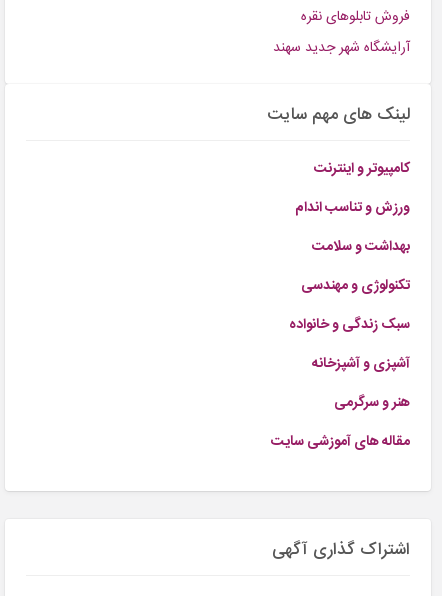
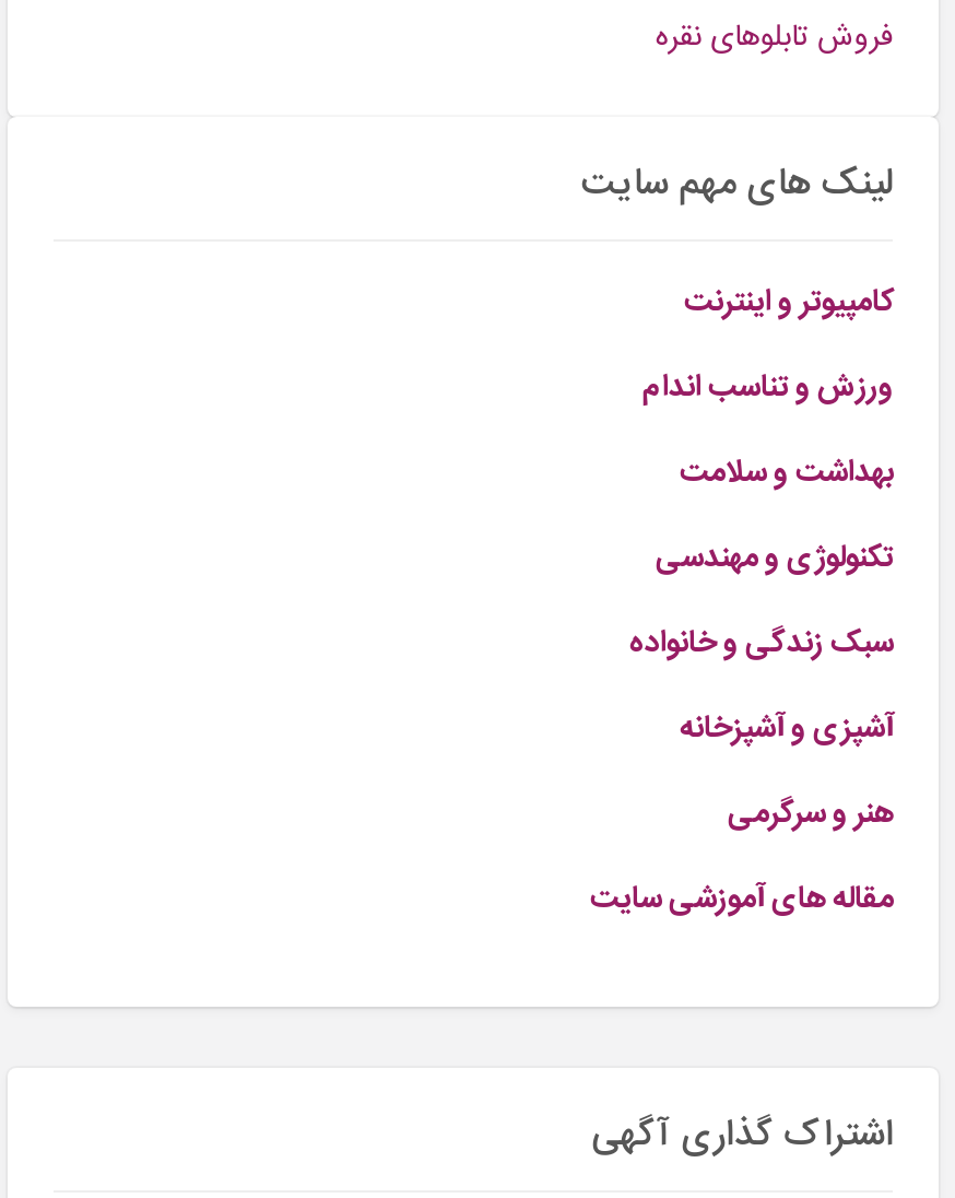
[273,36,410,60] آرایشگاه شهر جدید سهند -> none

